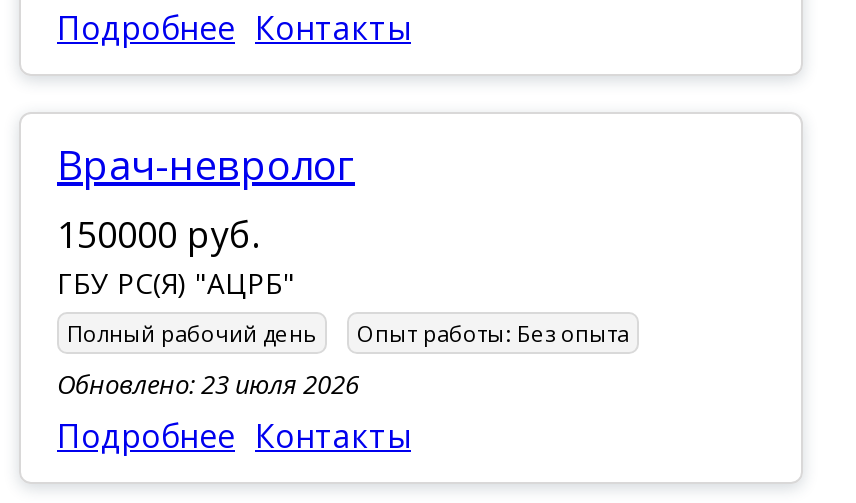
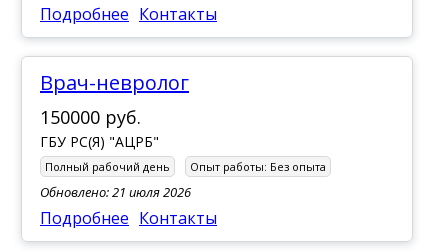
[57,366,359,402] Обновлено: 23 июля 2026 -> [40,183,191,201] Обновлено: 21 июля 2026

